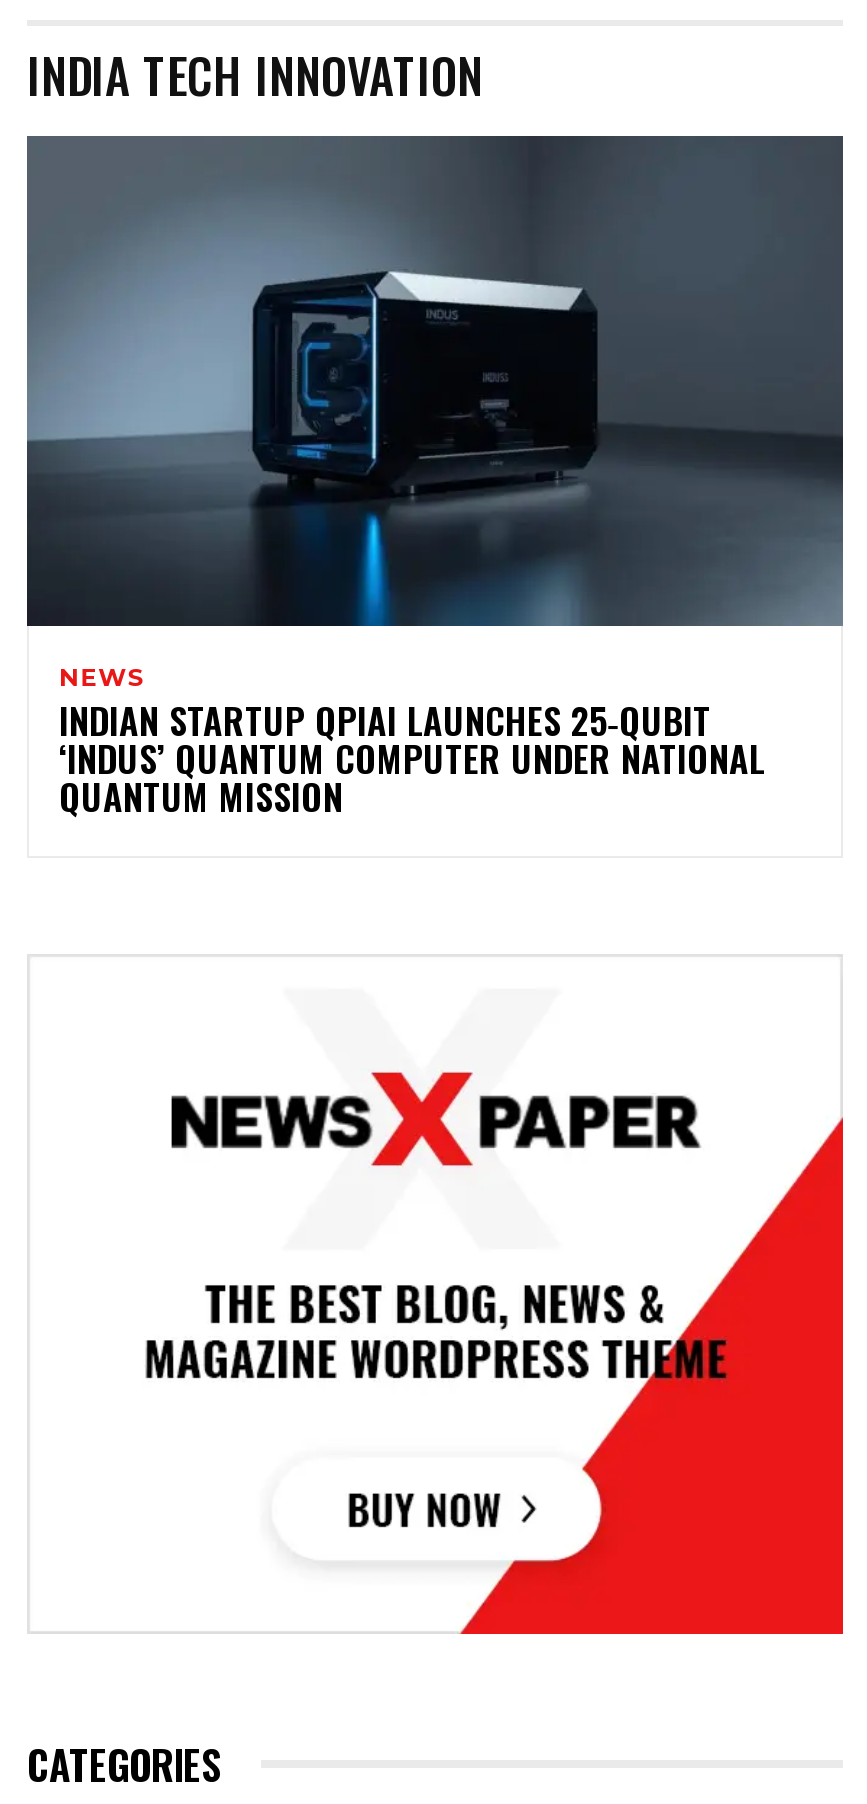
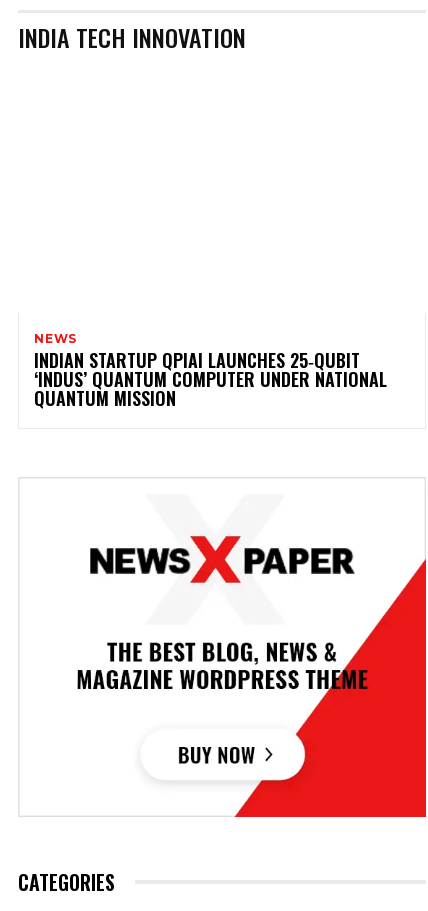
[25,134,845,628] [image] -> none

